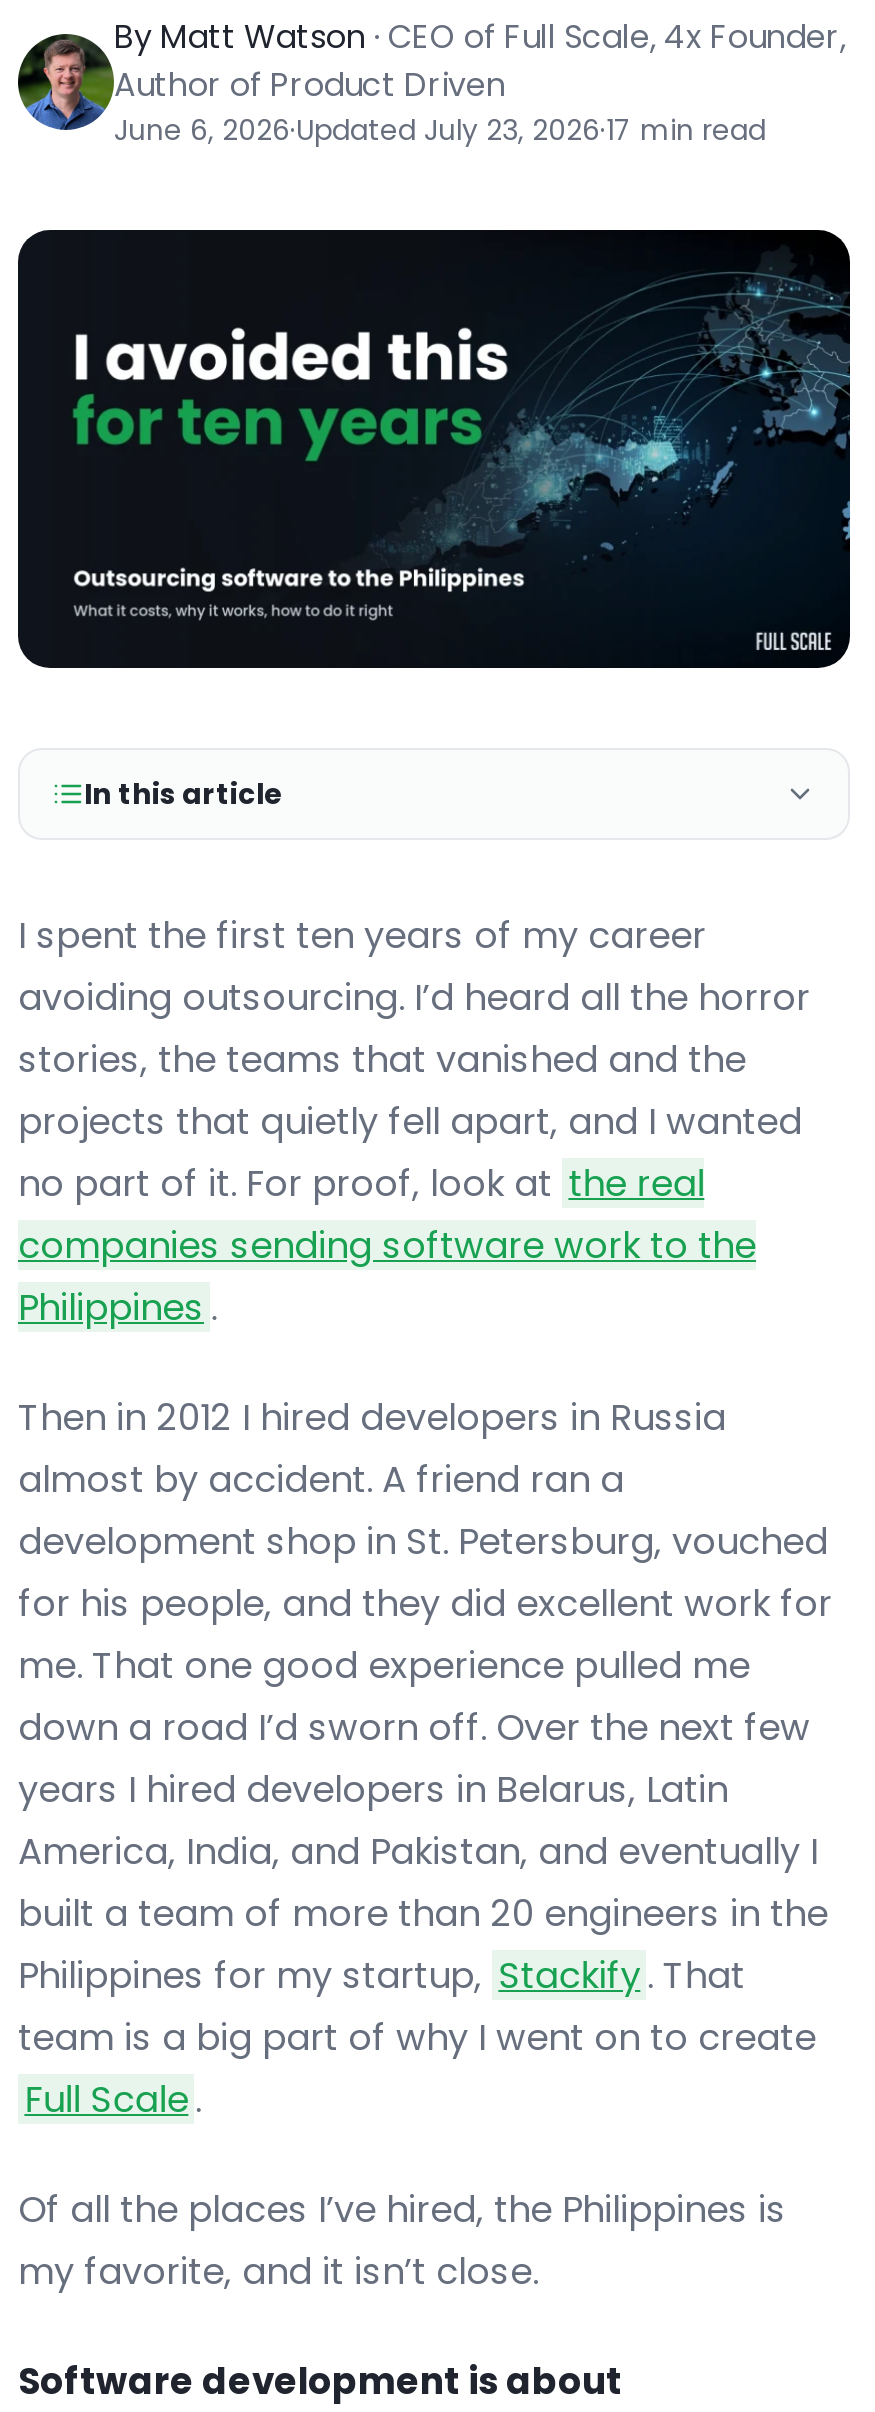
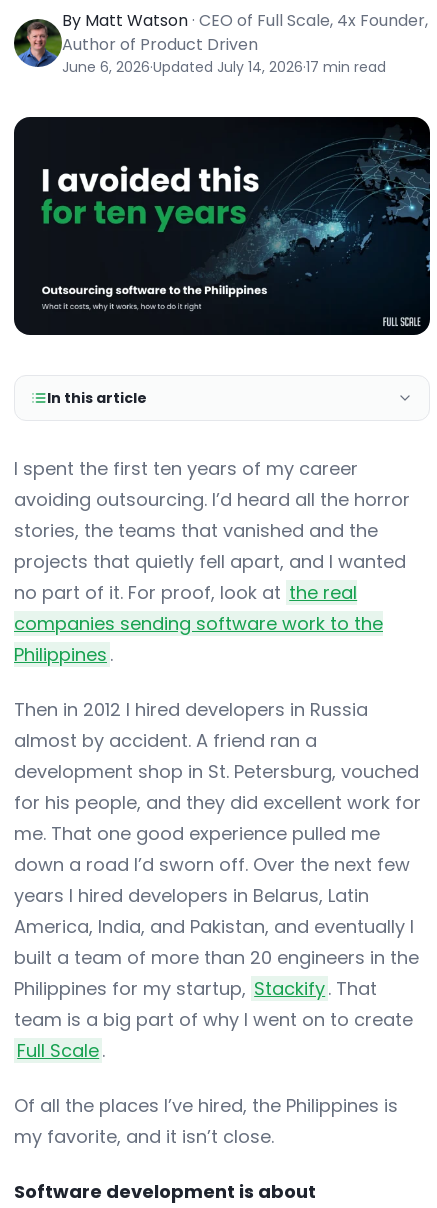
[114,110,766,150] June 6, 2026·Updated July 23, 2026·17 min read -> [62,57,386,77] June 6, 2026·Updated July 14, 2026·17 min read

